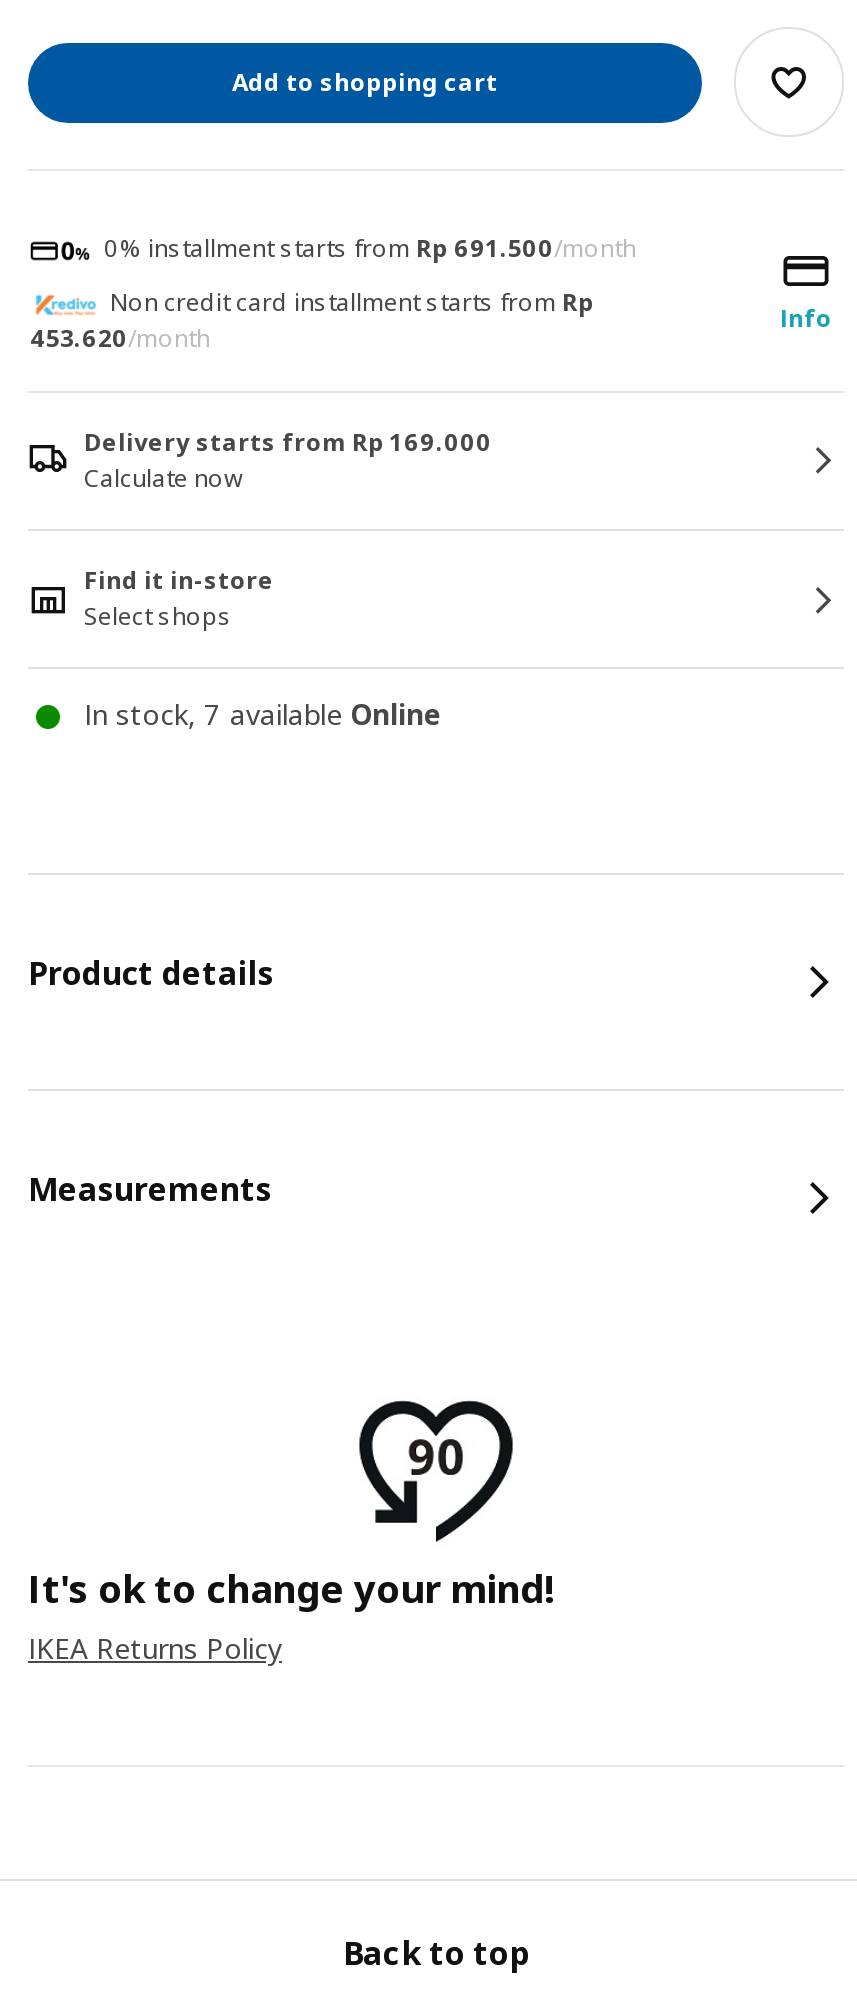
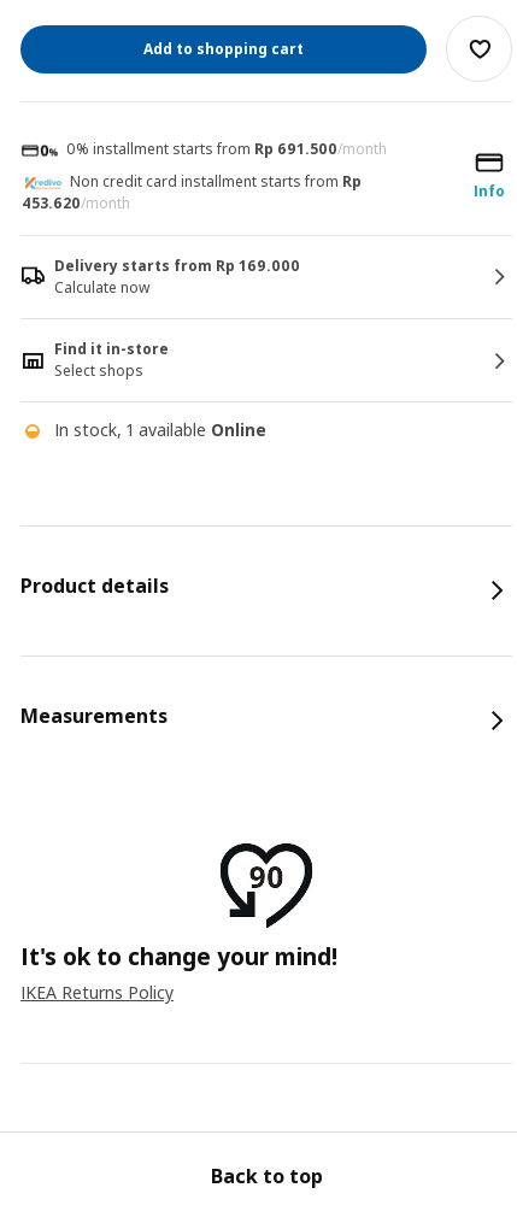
[84,695,442,733] In stock, 7 available Online -> [54,418,266,441] In stock, 1 available Online

